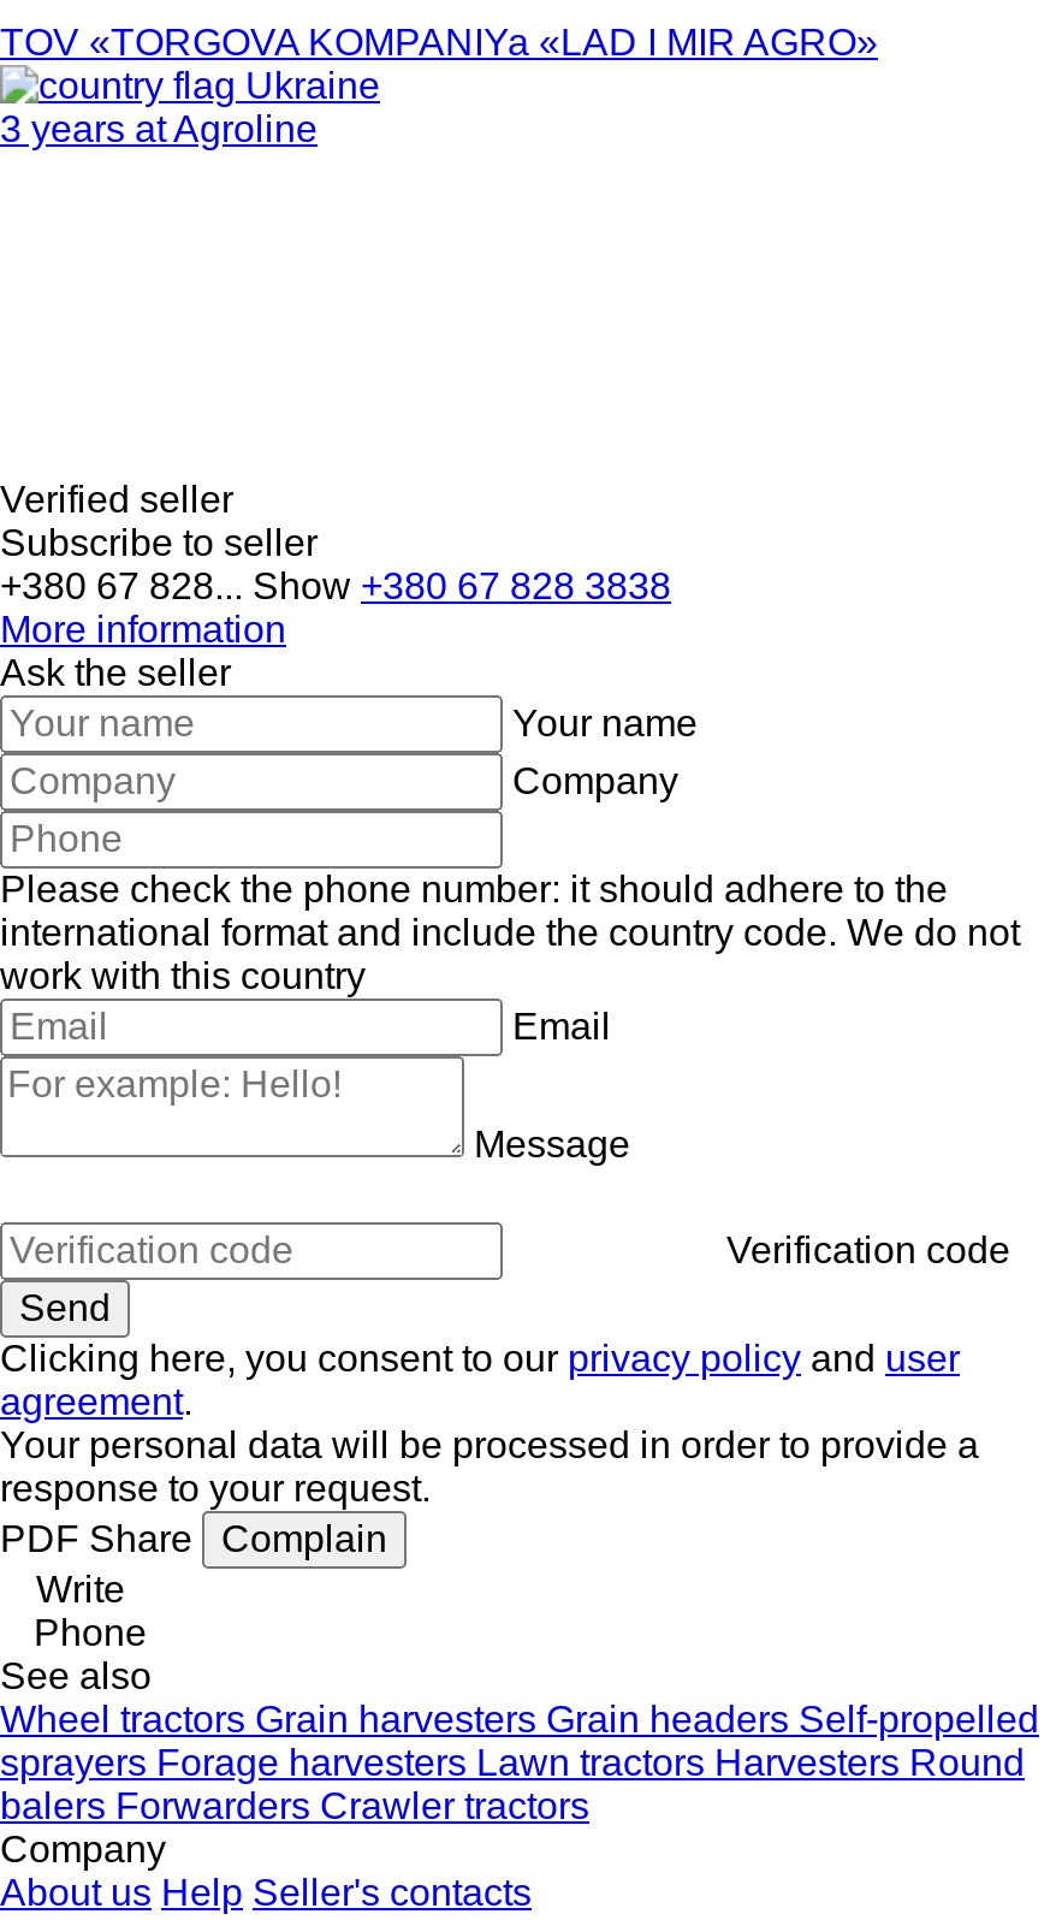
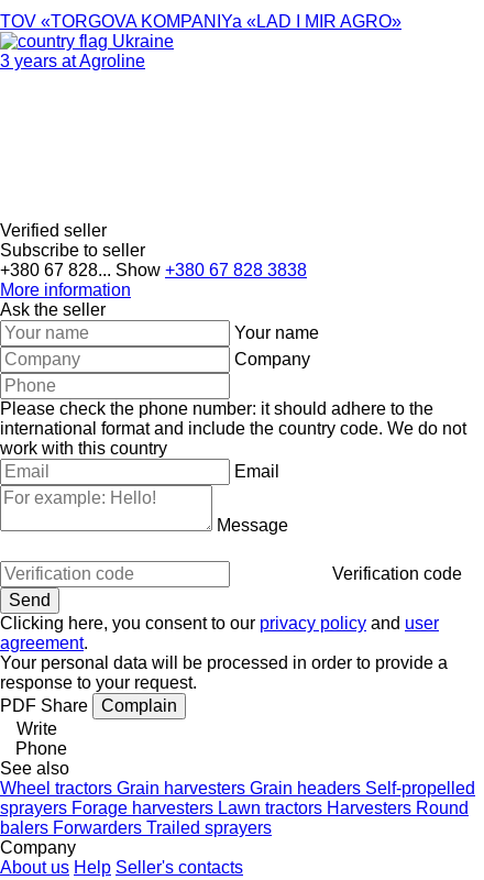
[0,1784,589,1825] balers Forwarders Crawler tractors -> [0,818,272,837] balers Forwarders Trailed sprayers

